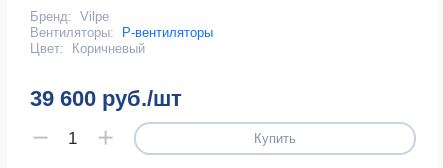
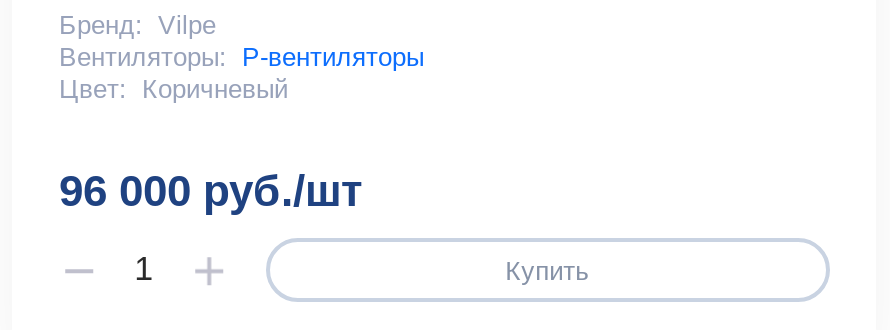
[30,86,182,111] 39 600 руб./шт -> [59,166,363,216] 96 000 руб./шт

